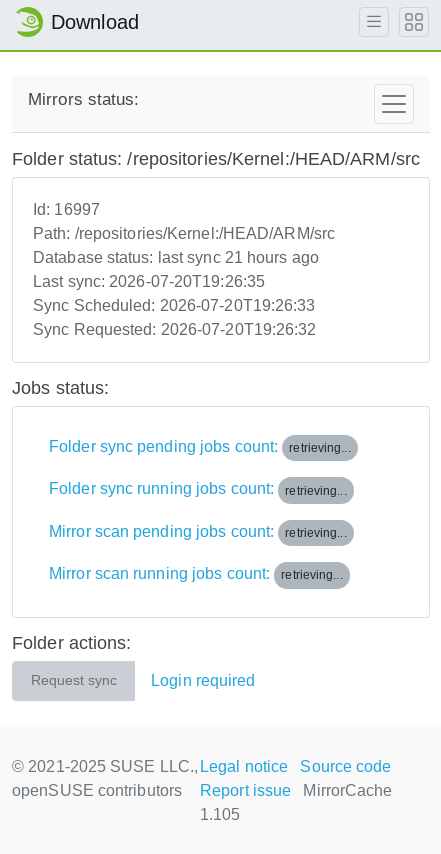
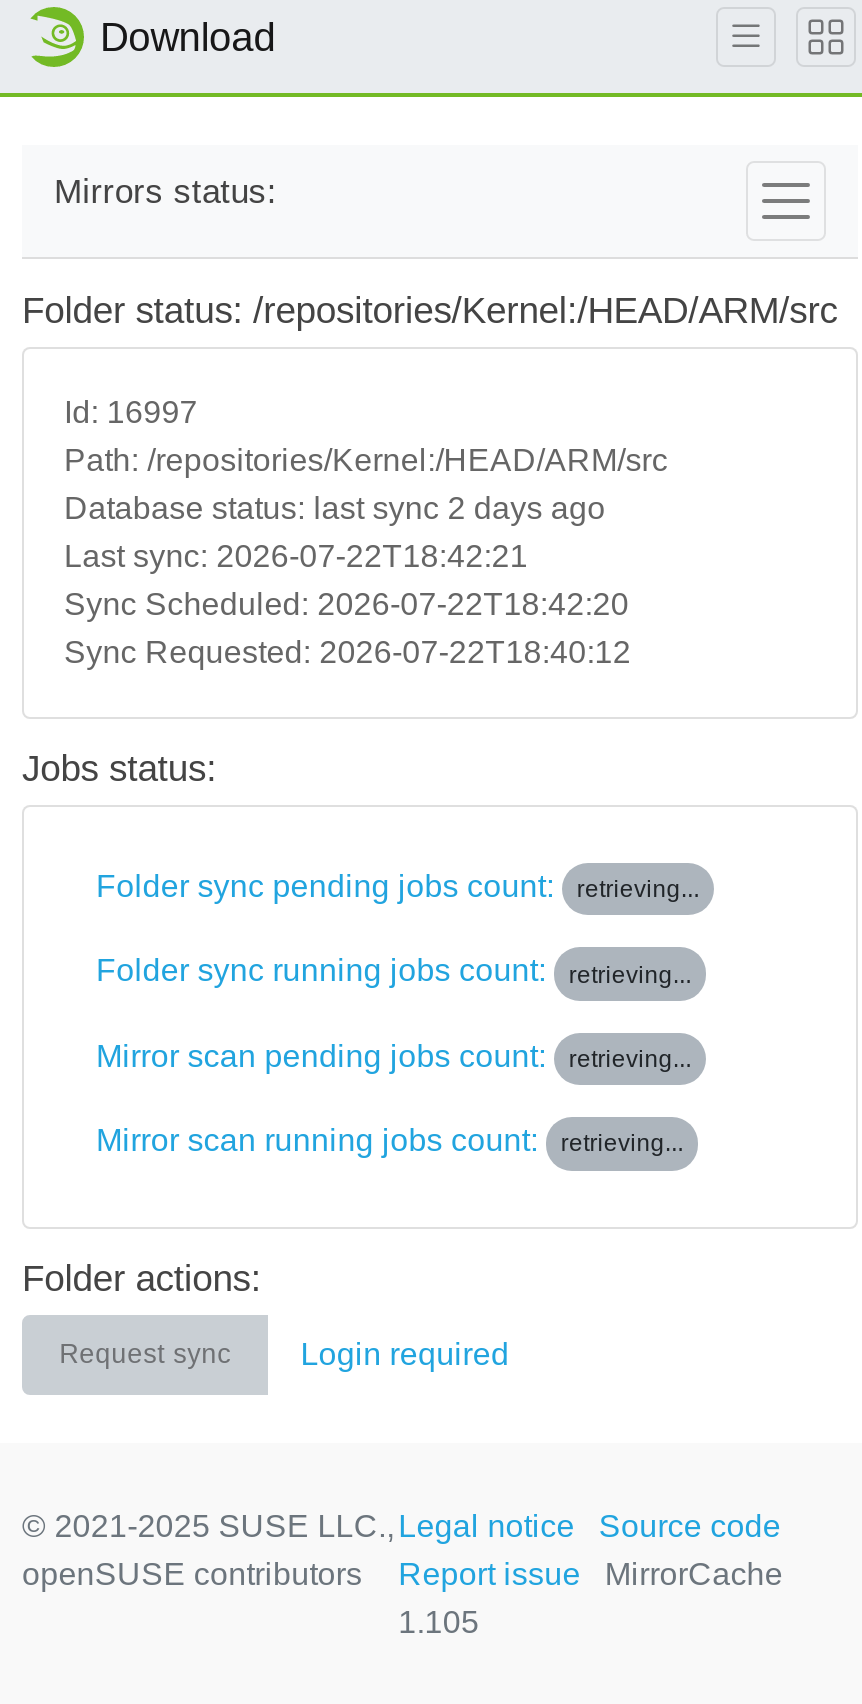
[33,249,319,266] Database status: last sync 21 hours ago -> [64,491,605,525] Database status: last sync 2 days ago
[33,273,265,290] Last sync: 2026-07-20T19:26:35 -> [64,539,528,573] Last sync: 2026-07-22T18:42:21
[33,297,315,314] Sync Scheduled: 2026-07-20T19:26:33 -> [64,587,629,621] Sync Scheduled: 2026-07-22T18:42:20
[33,321,316,338] Sync Requested: 2026-07-20T19:26:32 -> [64,635,631,669] Sync Requested: 2026-07-22T18:40:12

